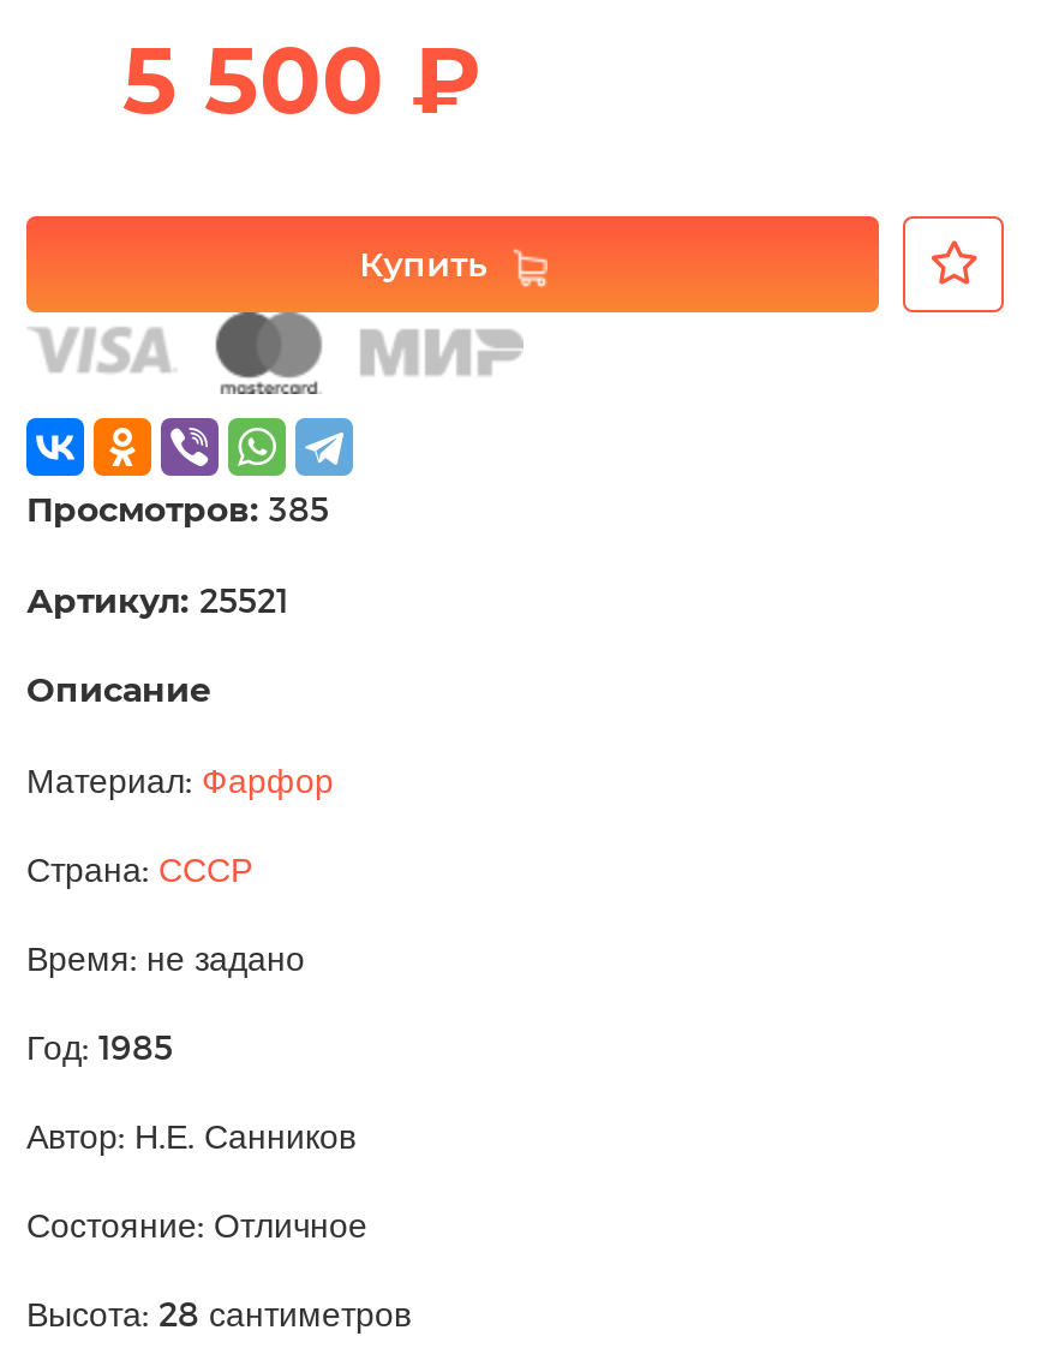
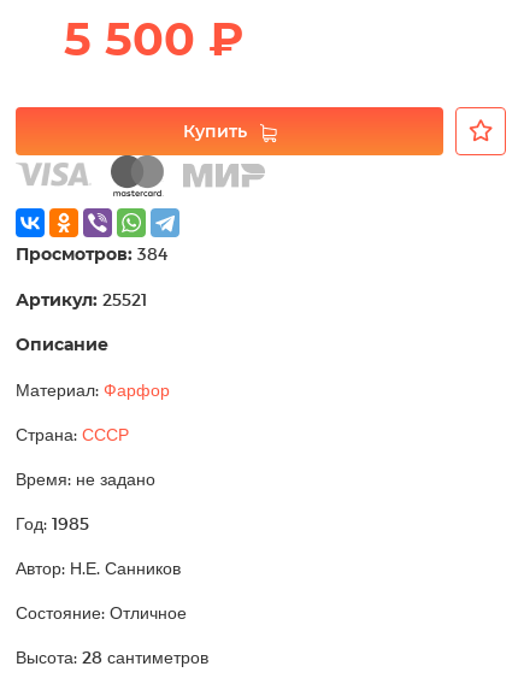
[26,488,329,531] Просмотров: 385 -> [16,243,167,265] Просмотров: 384

